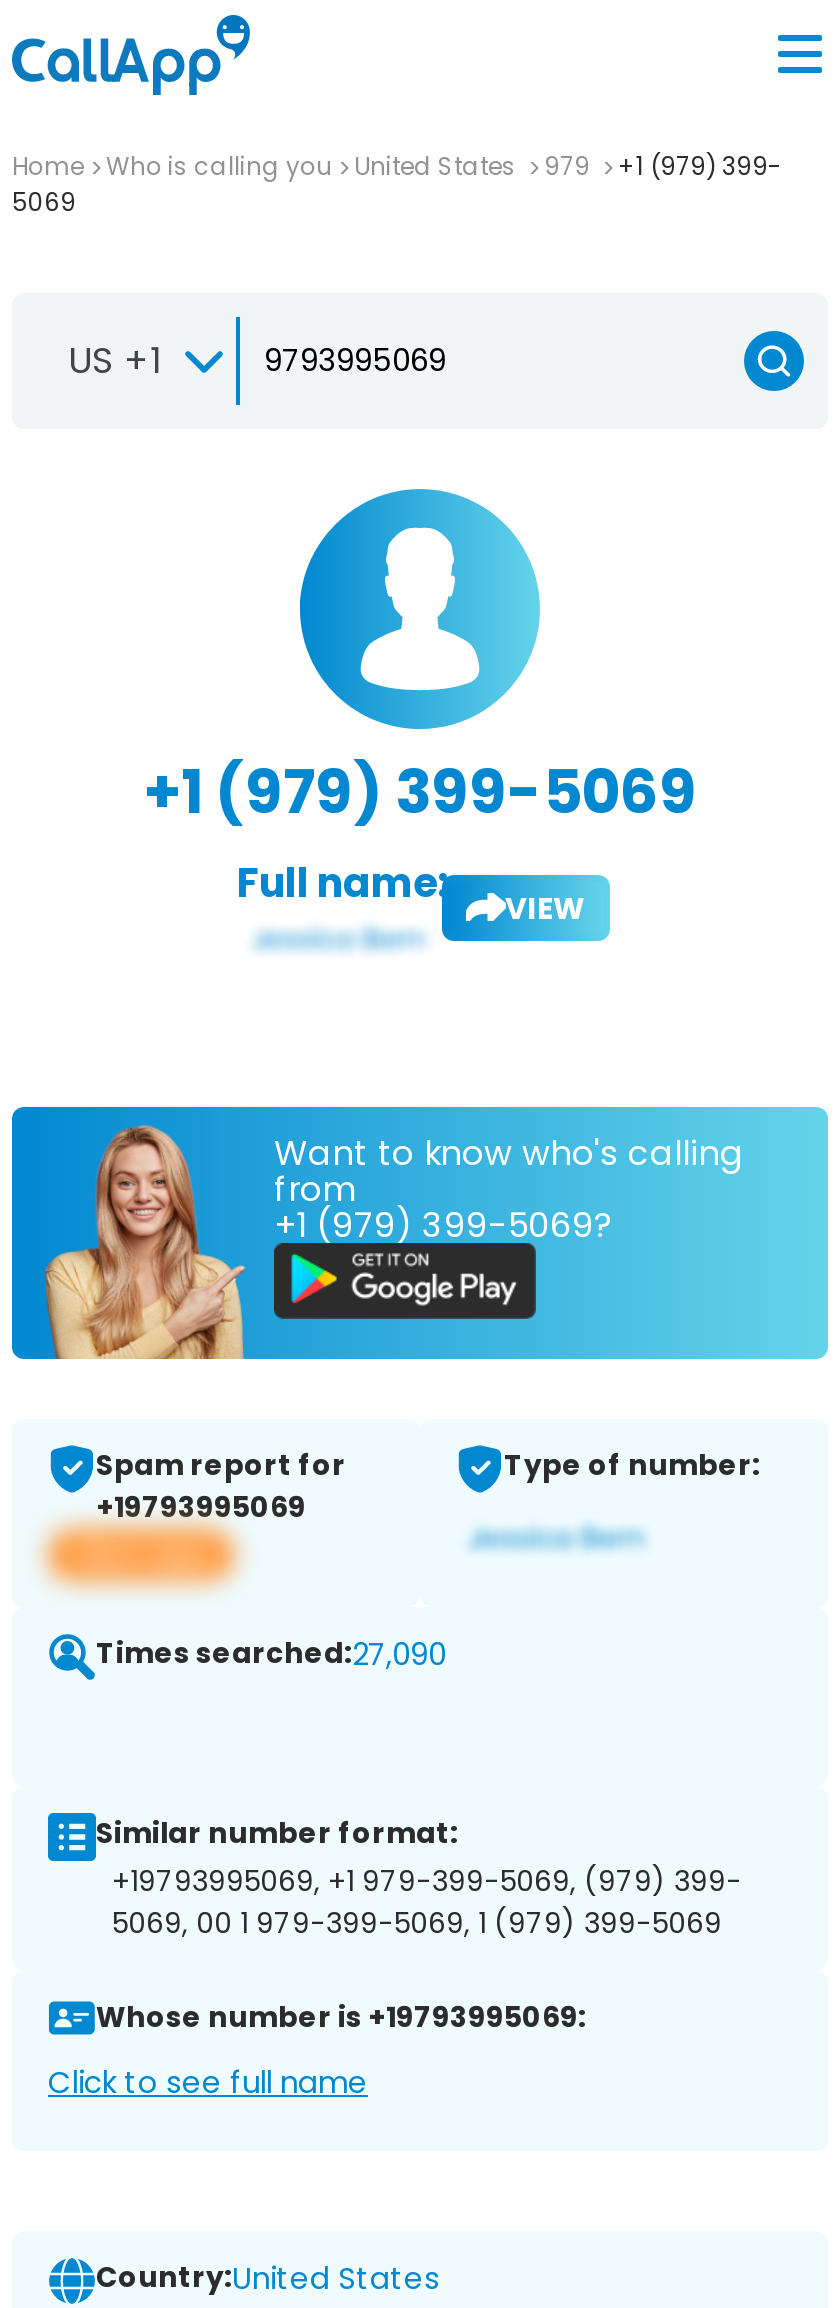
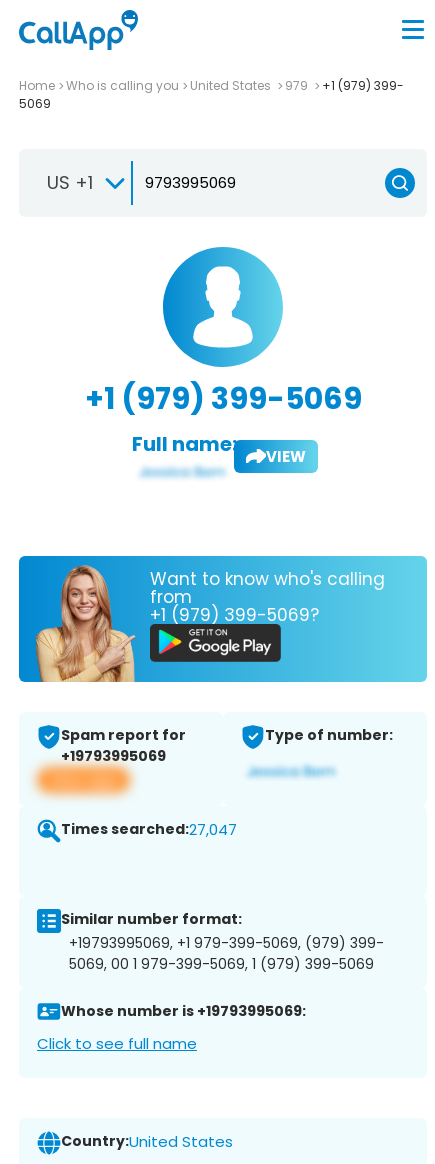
[96,1633,446,1675] Times searched:27,090 -> [61,819,237,840] Times searched:27,047

